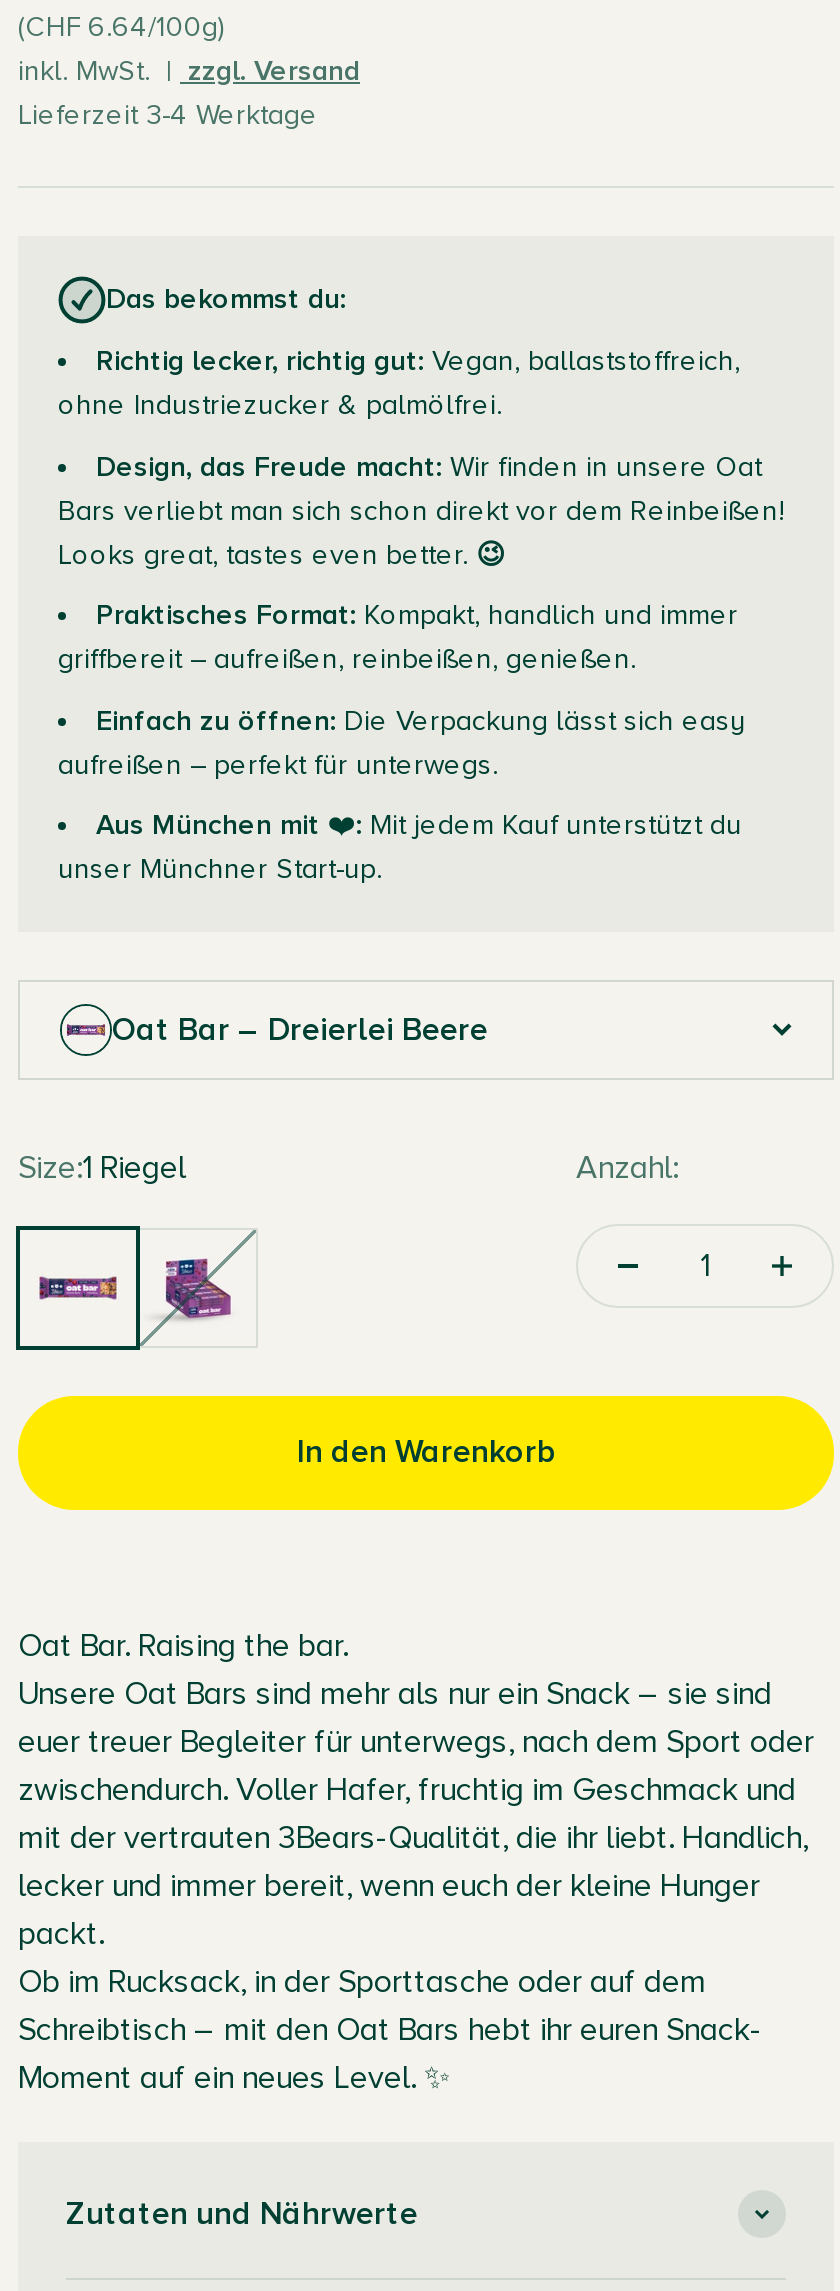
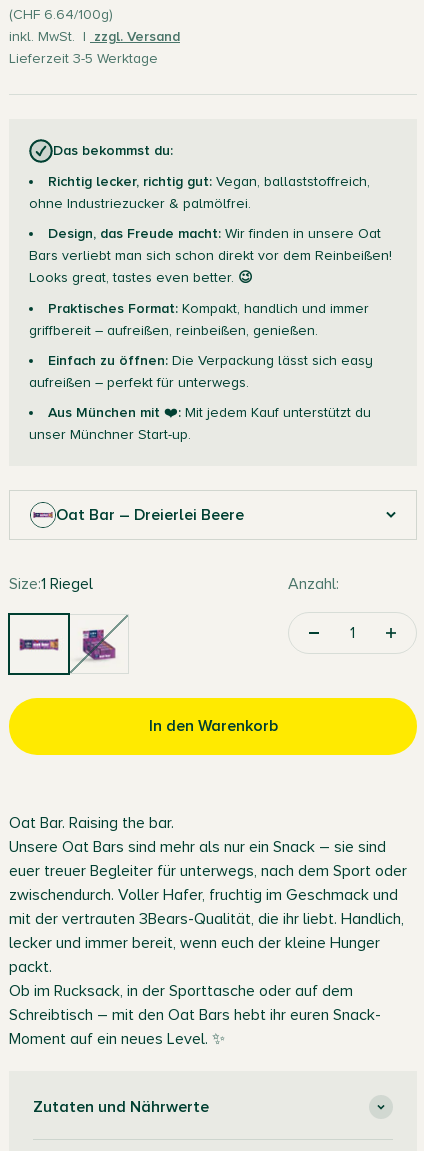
[18,99,318,133] Lieferzeit 3-4 Werktage -> [9,50,158,67] Lieferzeit 3-5 Werktage

